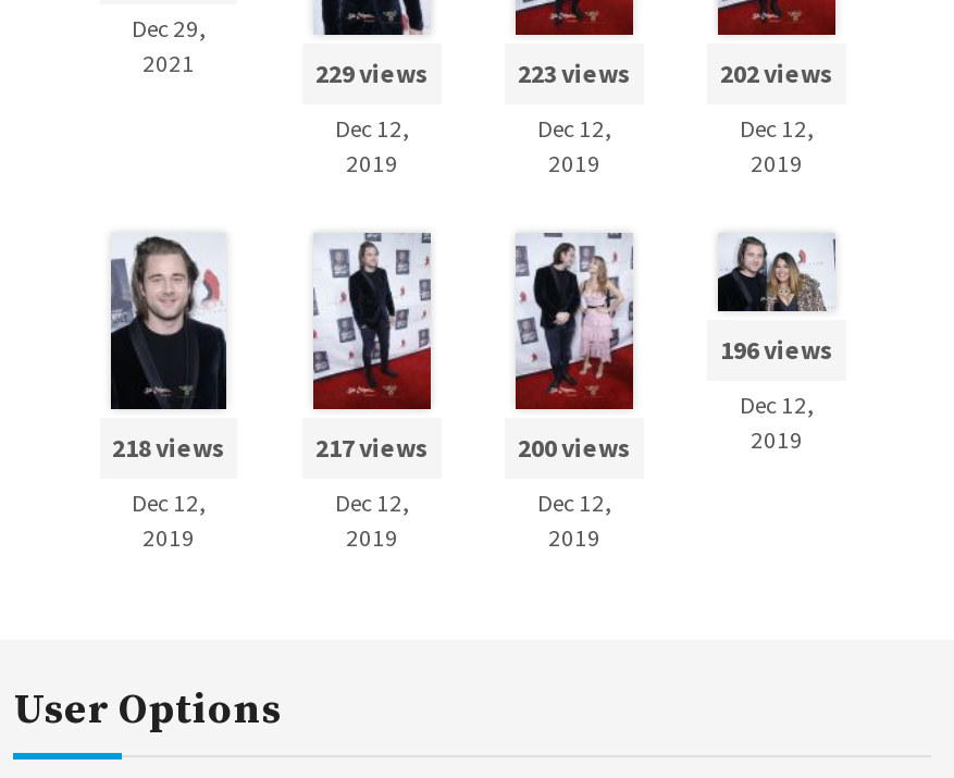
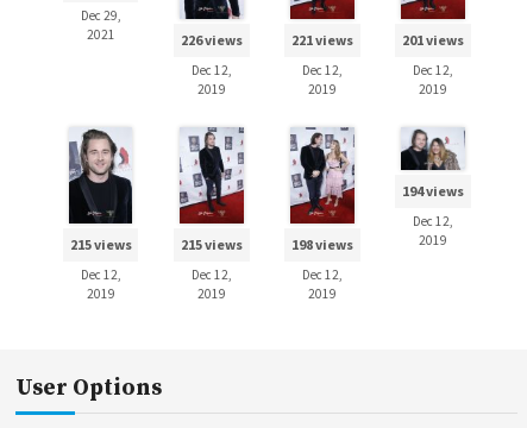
[315,57,429,89] 229 views -> [181,31,243,49] 226 views
[518,57,631,89] 223 views -> [291,31,353,49] 221 views
[720,57,833,89] 202 views -> [402,31,464,49] 201 views
[720,332,833,365] 196 views -> [402,182,464,199] 194 views
[112,431,225,464] 218 views -> [70,235,131,253] 215 views
[315,431,429,464] 217 views -> [181,235,243,253] 215 views
[518,431,631,464] 200 views -> [291,235,353,253] 198 views

